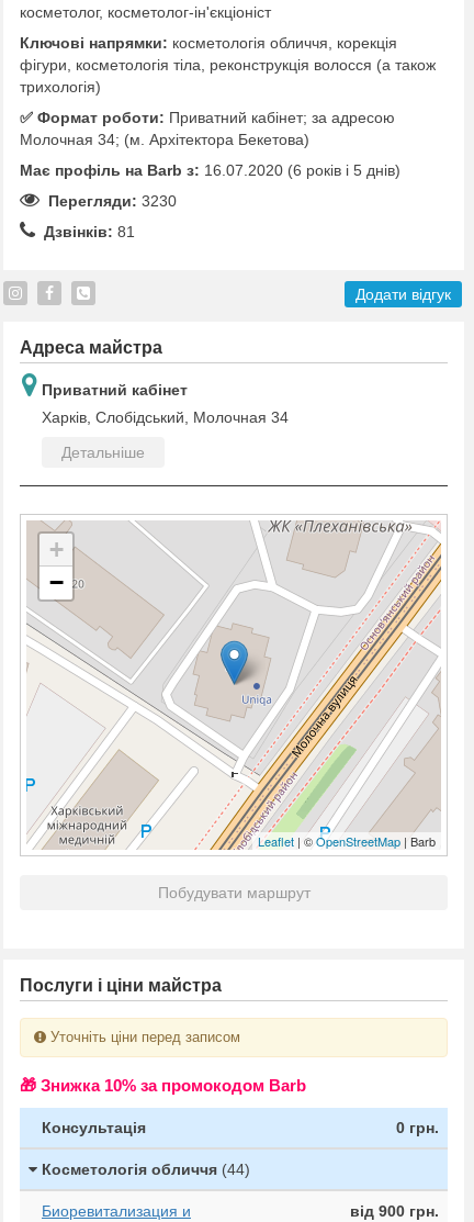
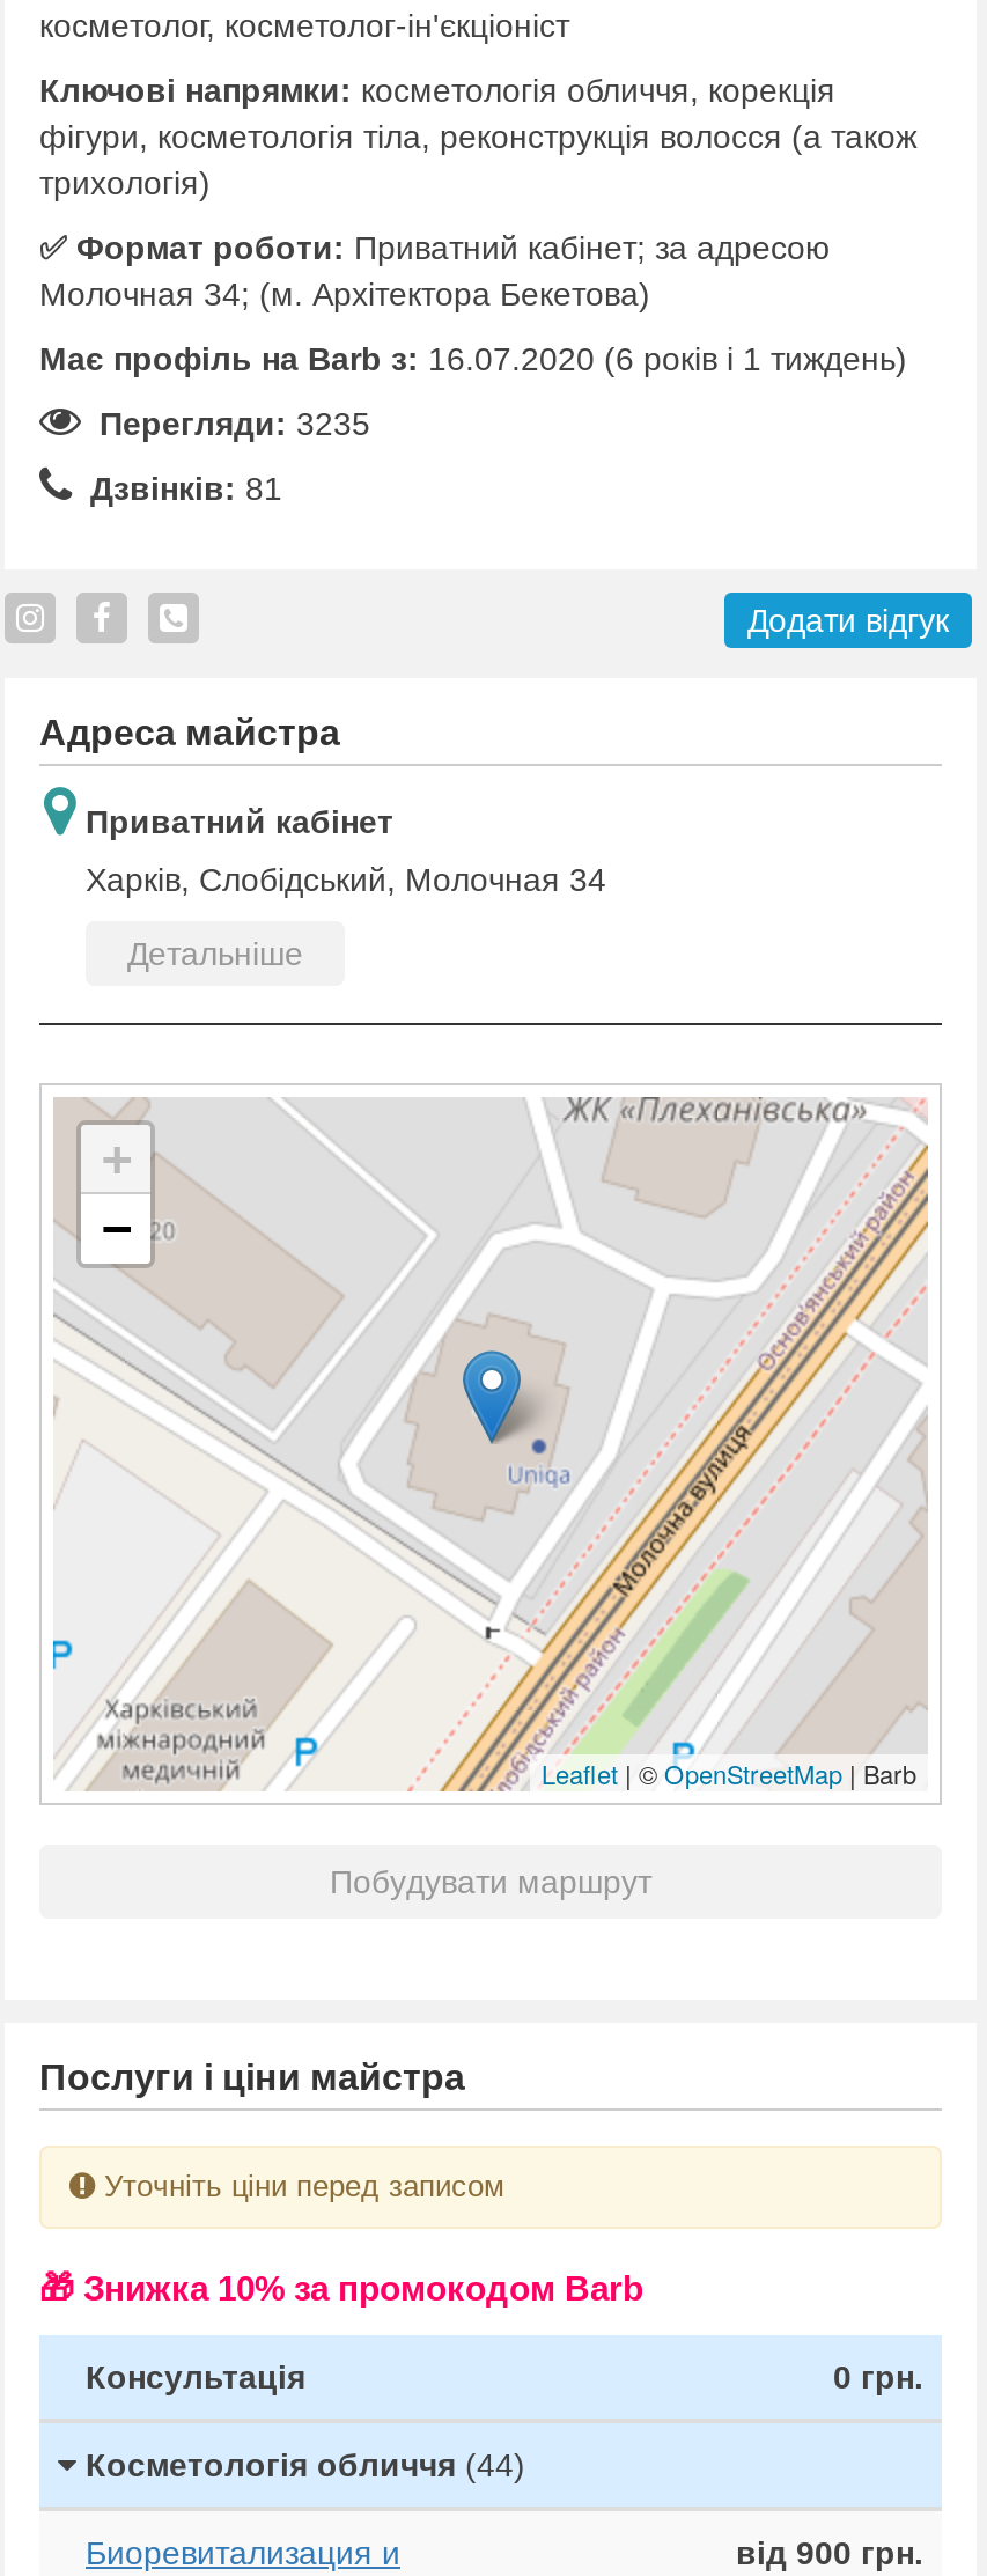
[20,161,400,179] Має профіль на Barb з: 16.07.2020 (6 років i 5 днів) -> [39,340,907,377] Має профіль на Barb з: 16.07.2020 (6 років i 1 тиждень)
[39,192,177,210] Перегляди: 3230 -> [81,405,370,442] Перегляди: 3235

